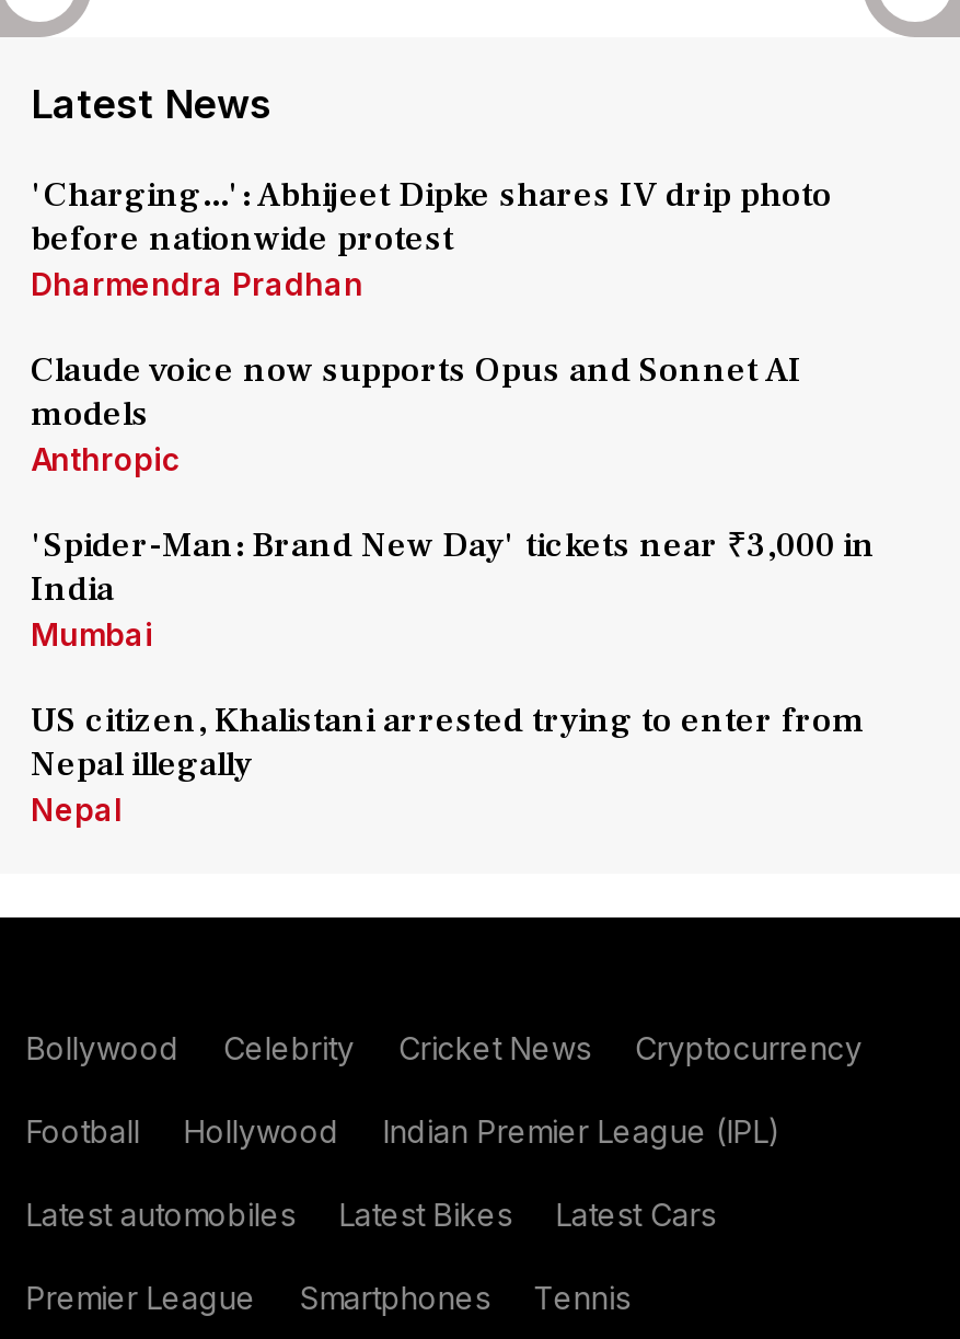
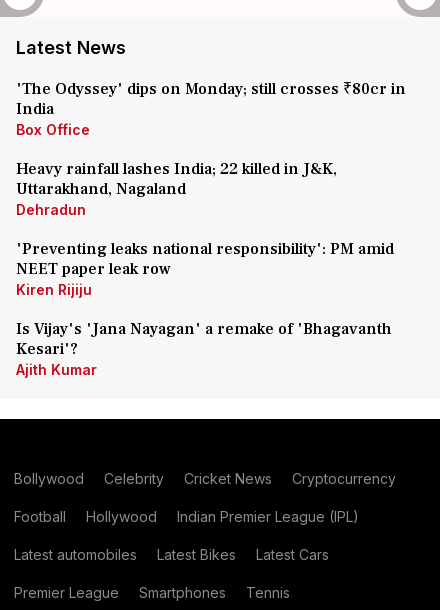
[31,173,876,567] 'Charging...': Abhijeet Dipke shares IV drip photo | before nationwide protest | Dharmendra Pradhan | Claude voice now supports Opus and Sonnet AI | models | Anthropic | 'Spider-Man: Brand New Day' tickets near ₹3,000 in -> [16,79,406,99] 'The Odyssey' dips on Monday; still crosses ₹80cr in
moved [31,567,114,611] -> [16,99,54,119]: India
[31,615,865,828] Mumbai | US citizen, Khalistani arrested trying to enter from | Nepal illegally | Nepal -> [16,121,394,378] Box Office | Heavy rainfall lashes India; 22 killed in J&K, | Uttarakhand, Nagaland | Dehradun | 'Preventing leaks national responsibility': PM amid | NEET paper leak row | Kiren Rijiju | Is Vijay's 'Jana Nayagan' a remake of 'Bhagavanth | Kesari'? | Ajith Kumar

